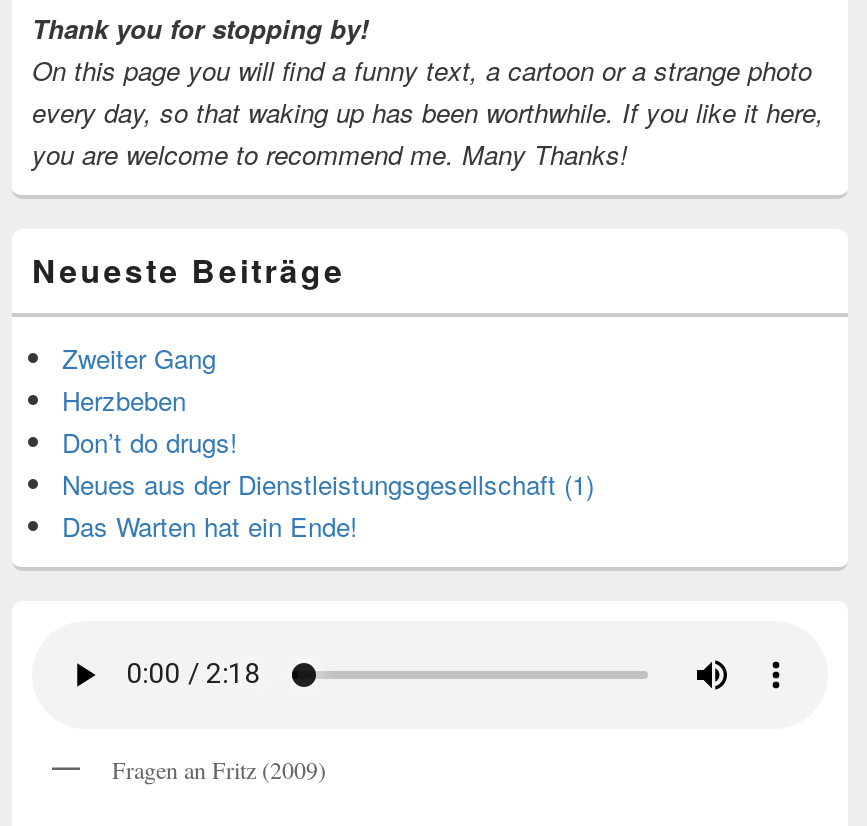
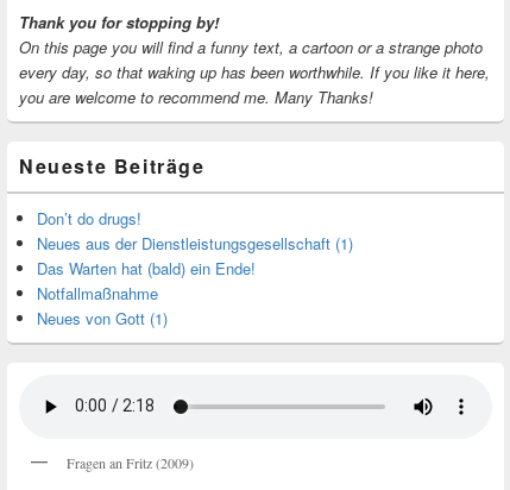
[62,339,216,419] Zweiter Gang | Herzbeben -> none
moved [62,423,594,503] -> [37,207,353,254]: Don’t do drugs! | Neues aus der Dienstleistungsgesellschaft (1)
[62,507,358,545] Das Warten hat ein Ende! -> [37,257,256,329] Das Warten hat (bald) ein Ende! | Notfallmaßnahme | Neues von Gott (1)

